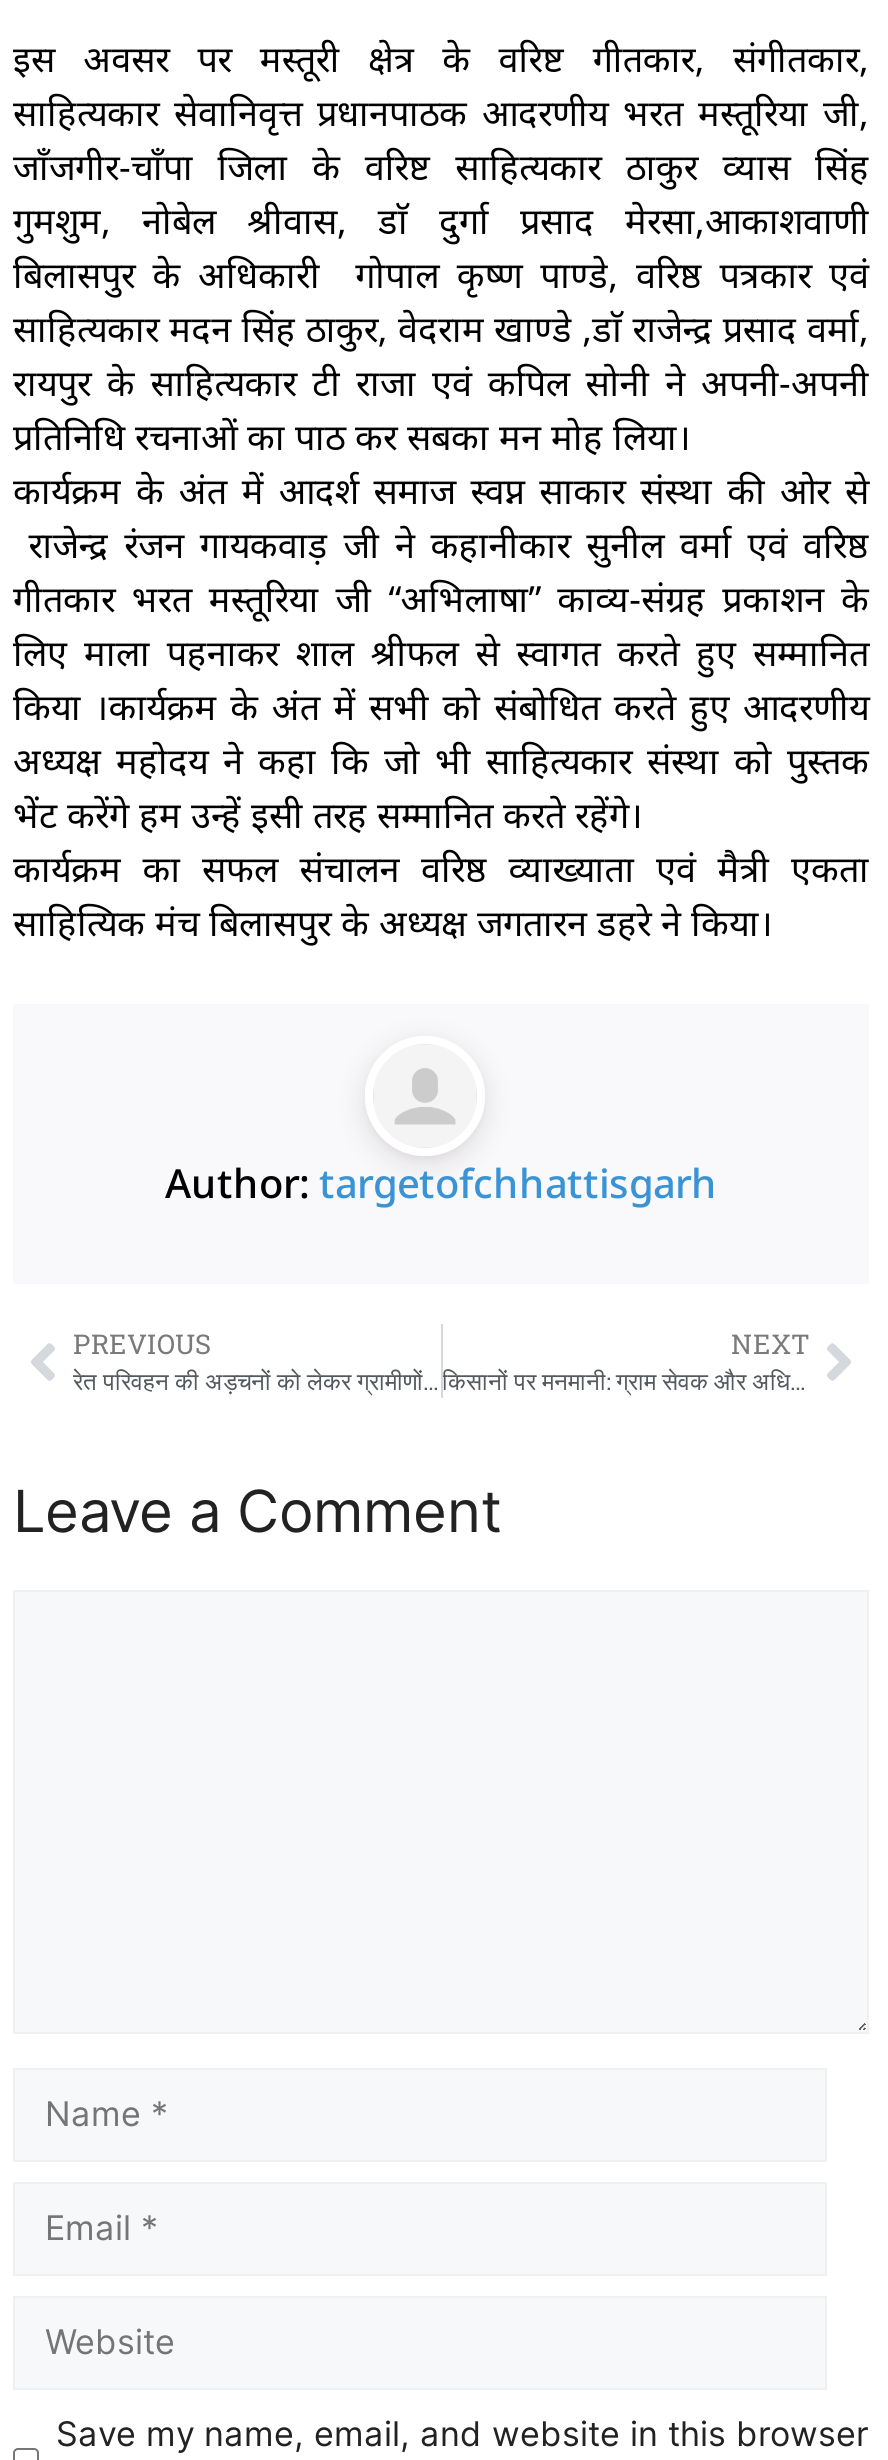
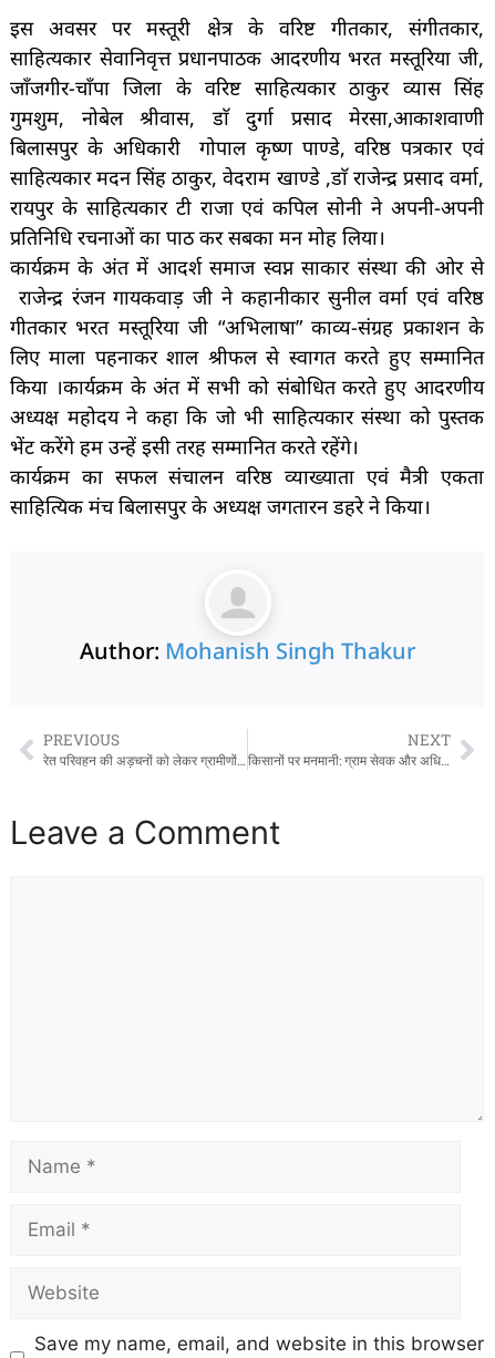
[165,1157,717,1211] Author: targetofchhattisgarh -> [79,636,415,666] Author: Mohanish Singh Thakur

